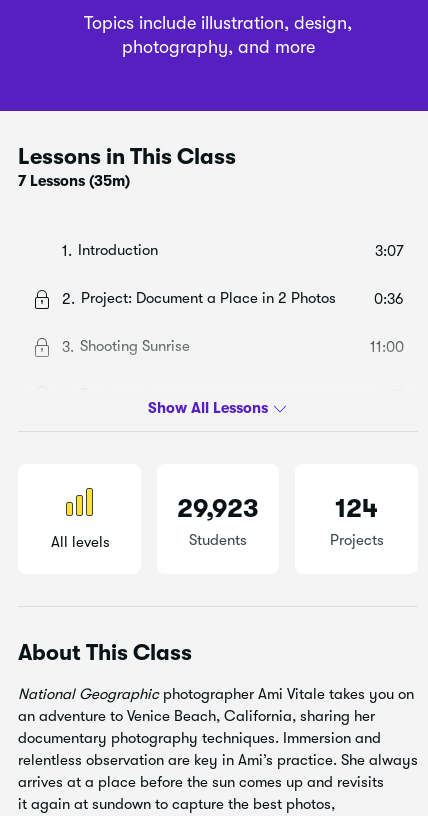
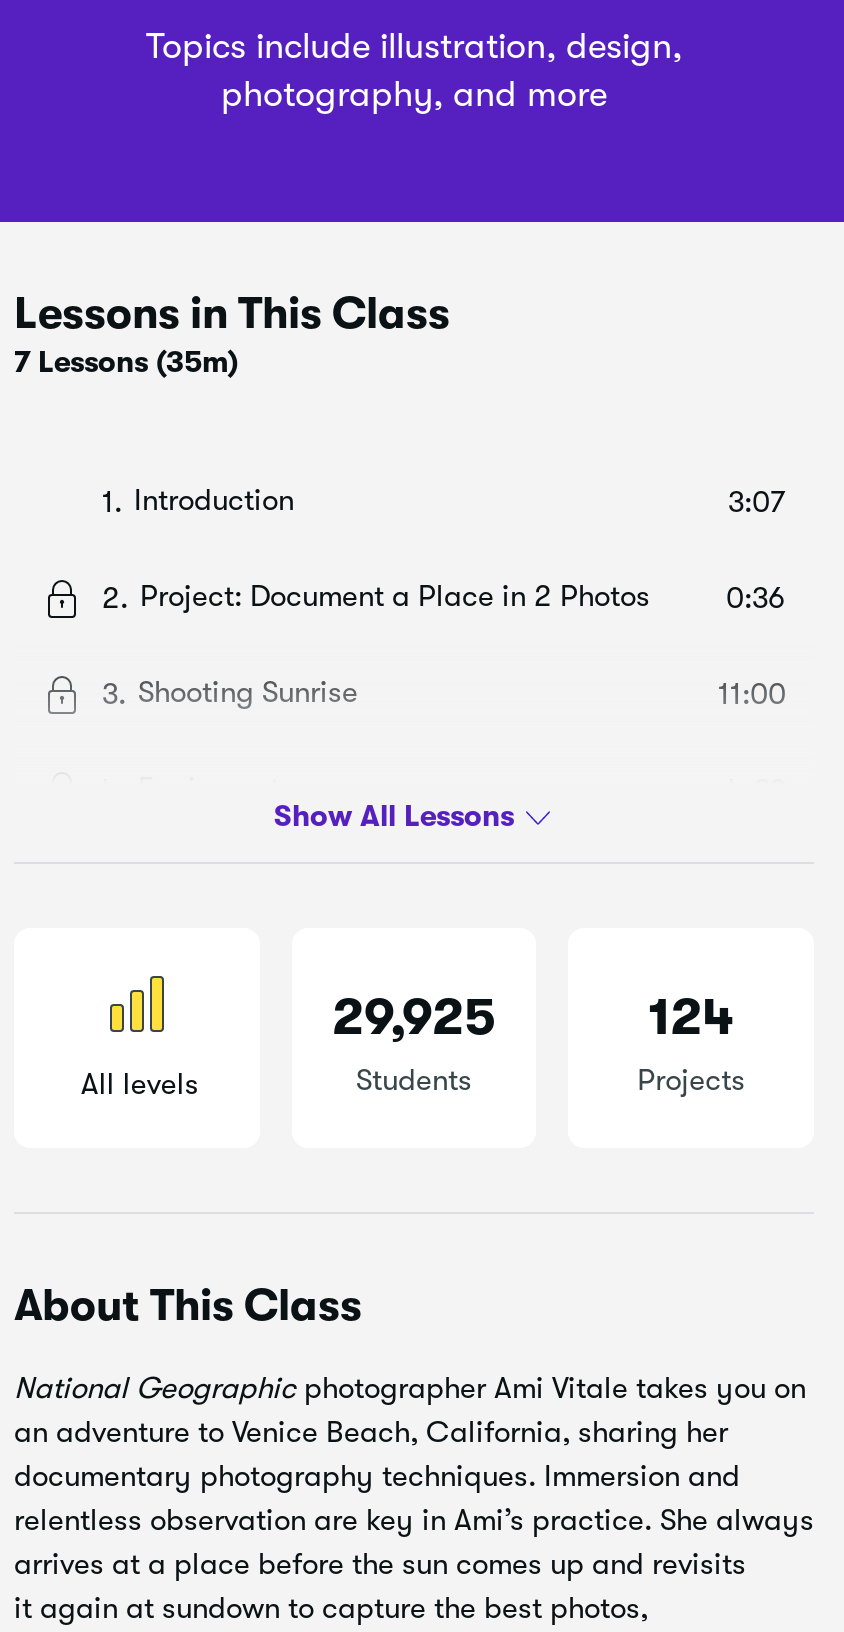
[177,494,259,523] 29,923 -> [332,989,496,1047] 29,925

